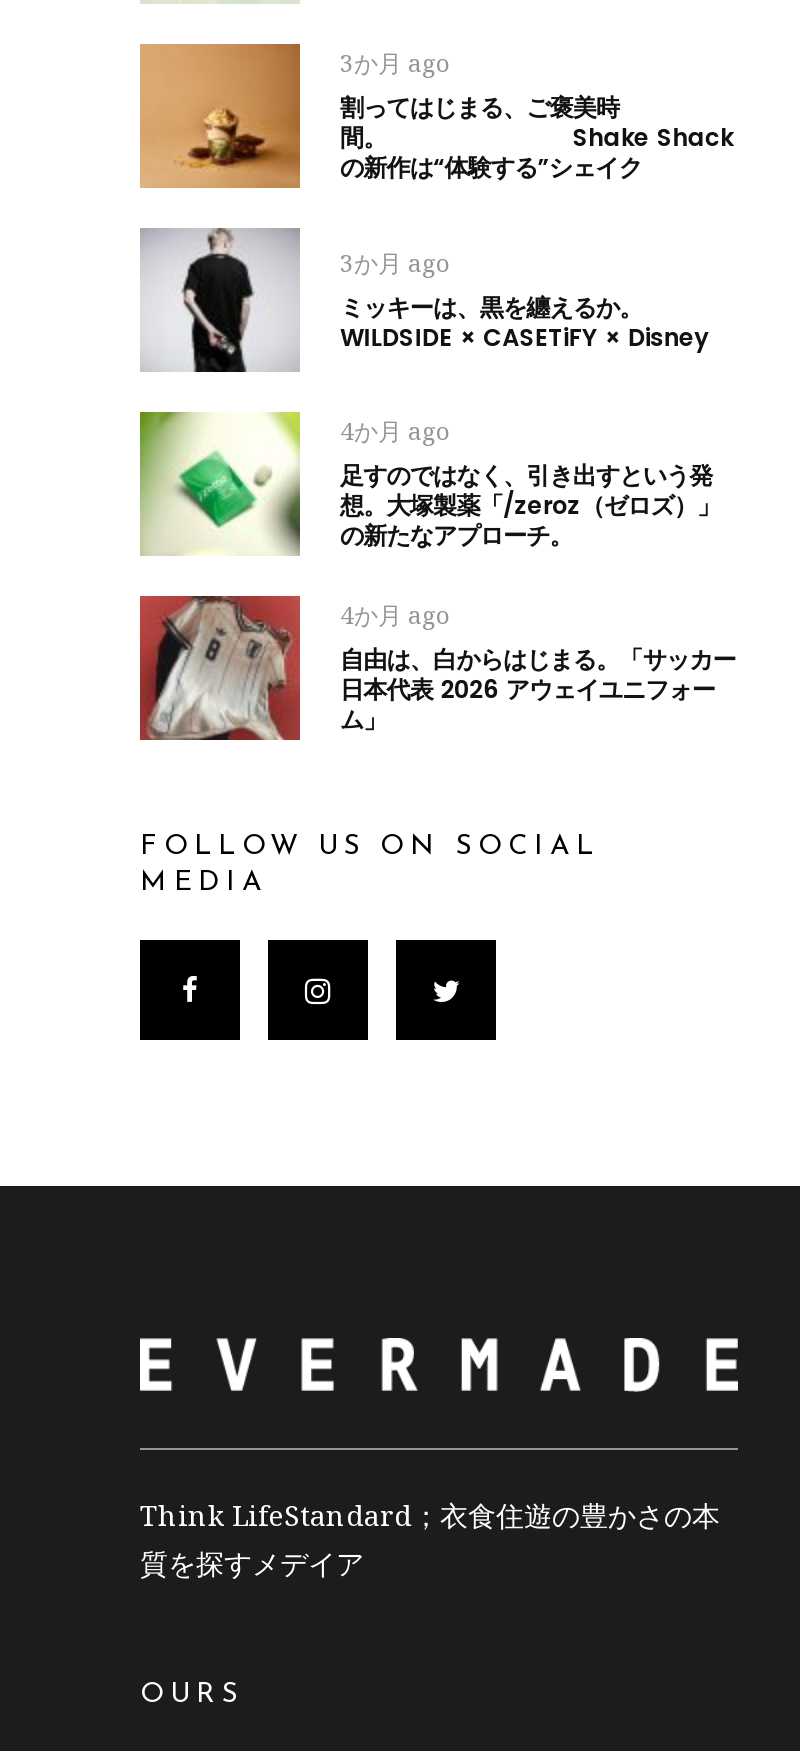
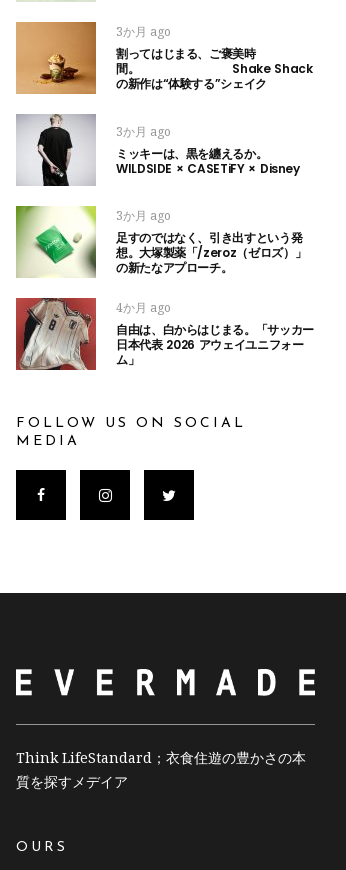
[340,414,450,448] 4か月 ago -> [116,207,171,224] 3か月 ago

